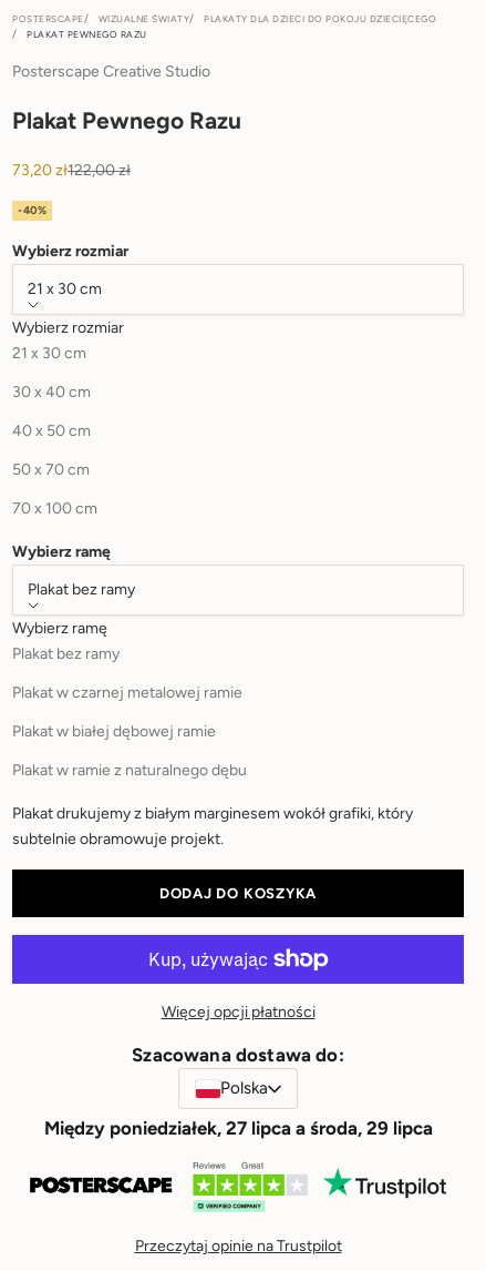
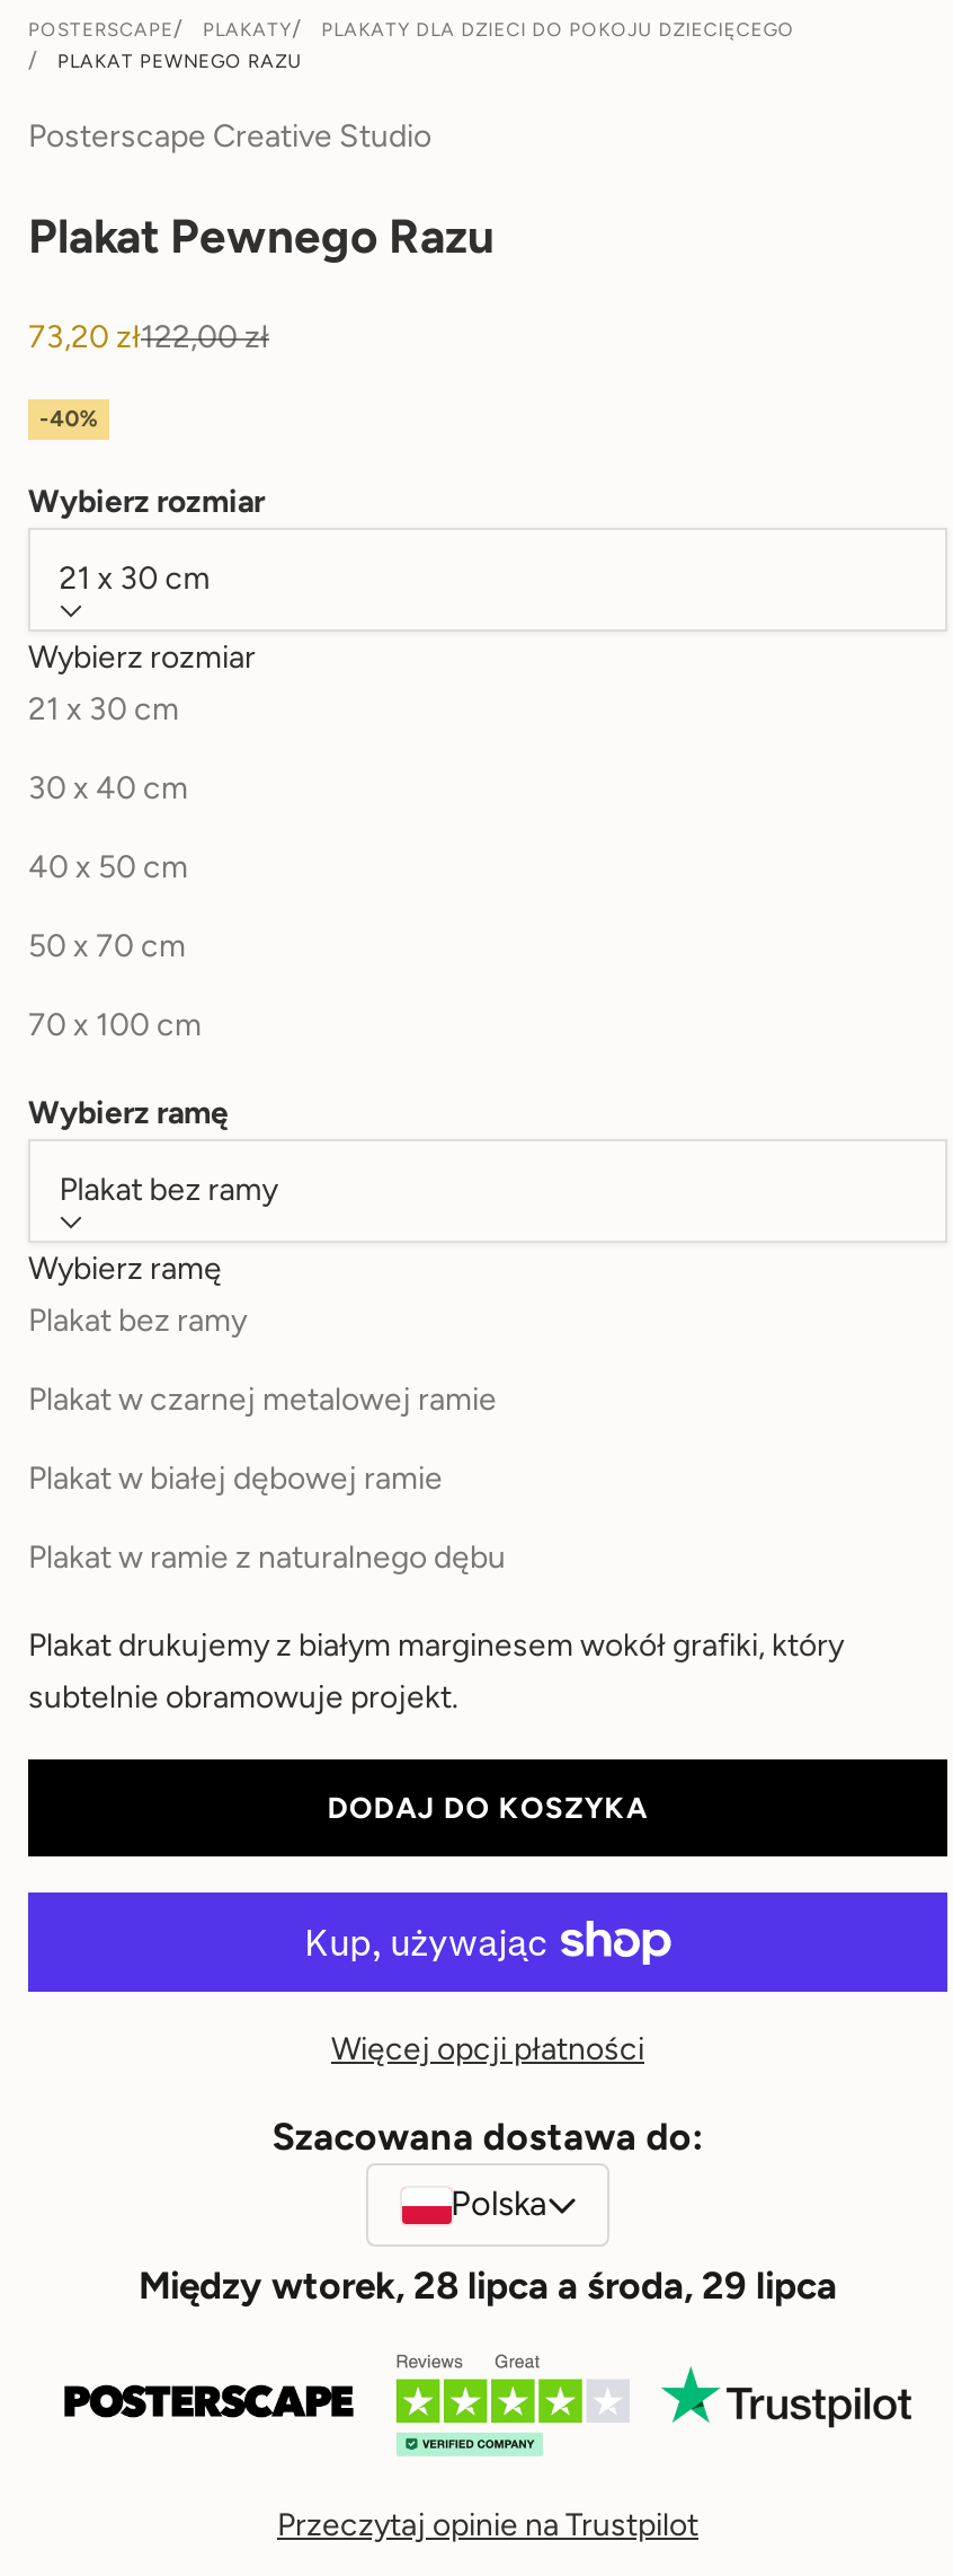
[98,13,189,24] WIZUALNE ŚWIATY -> [203,18,292,41] PLAKATY
[44,1117,432,1139] Między poniedziałek, 27 lipca a środa, 29 lipca -> [139,2263,837,2308] Między wtorek, 28 lipca a środa, 29 lipca

